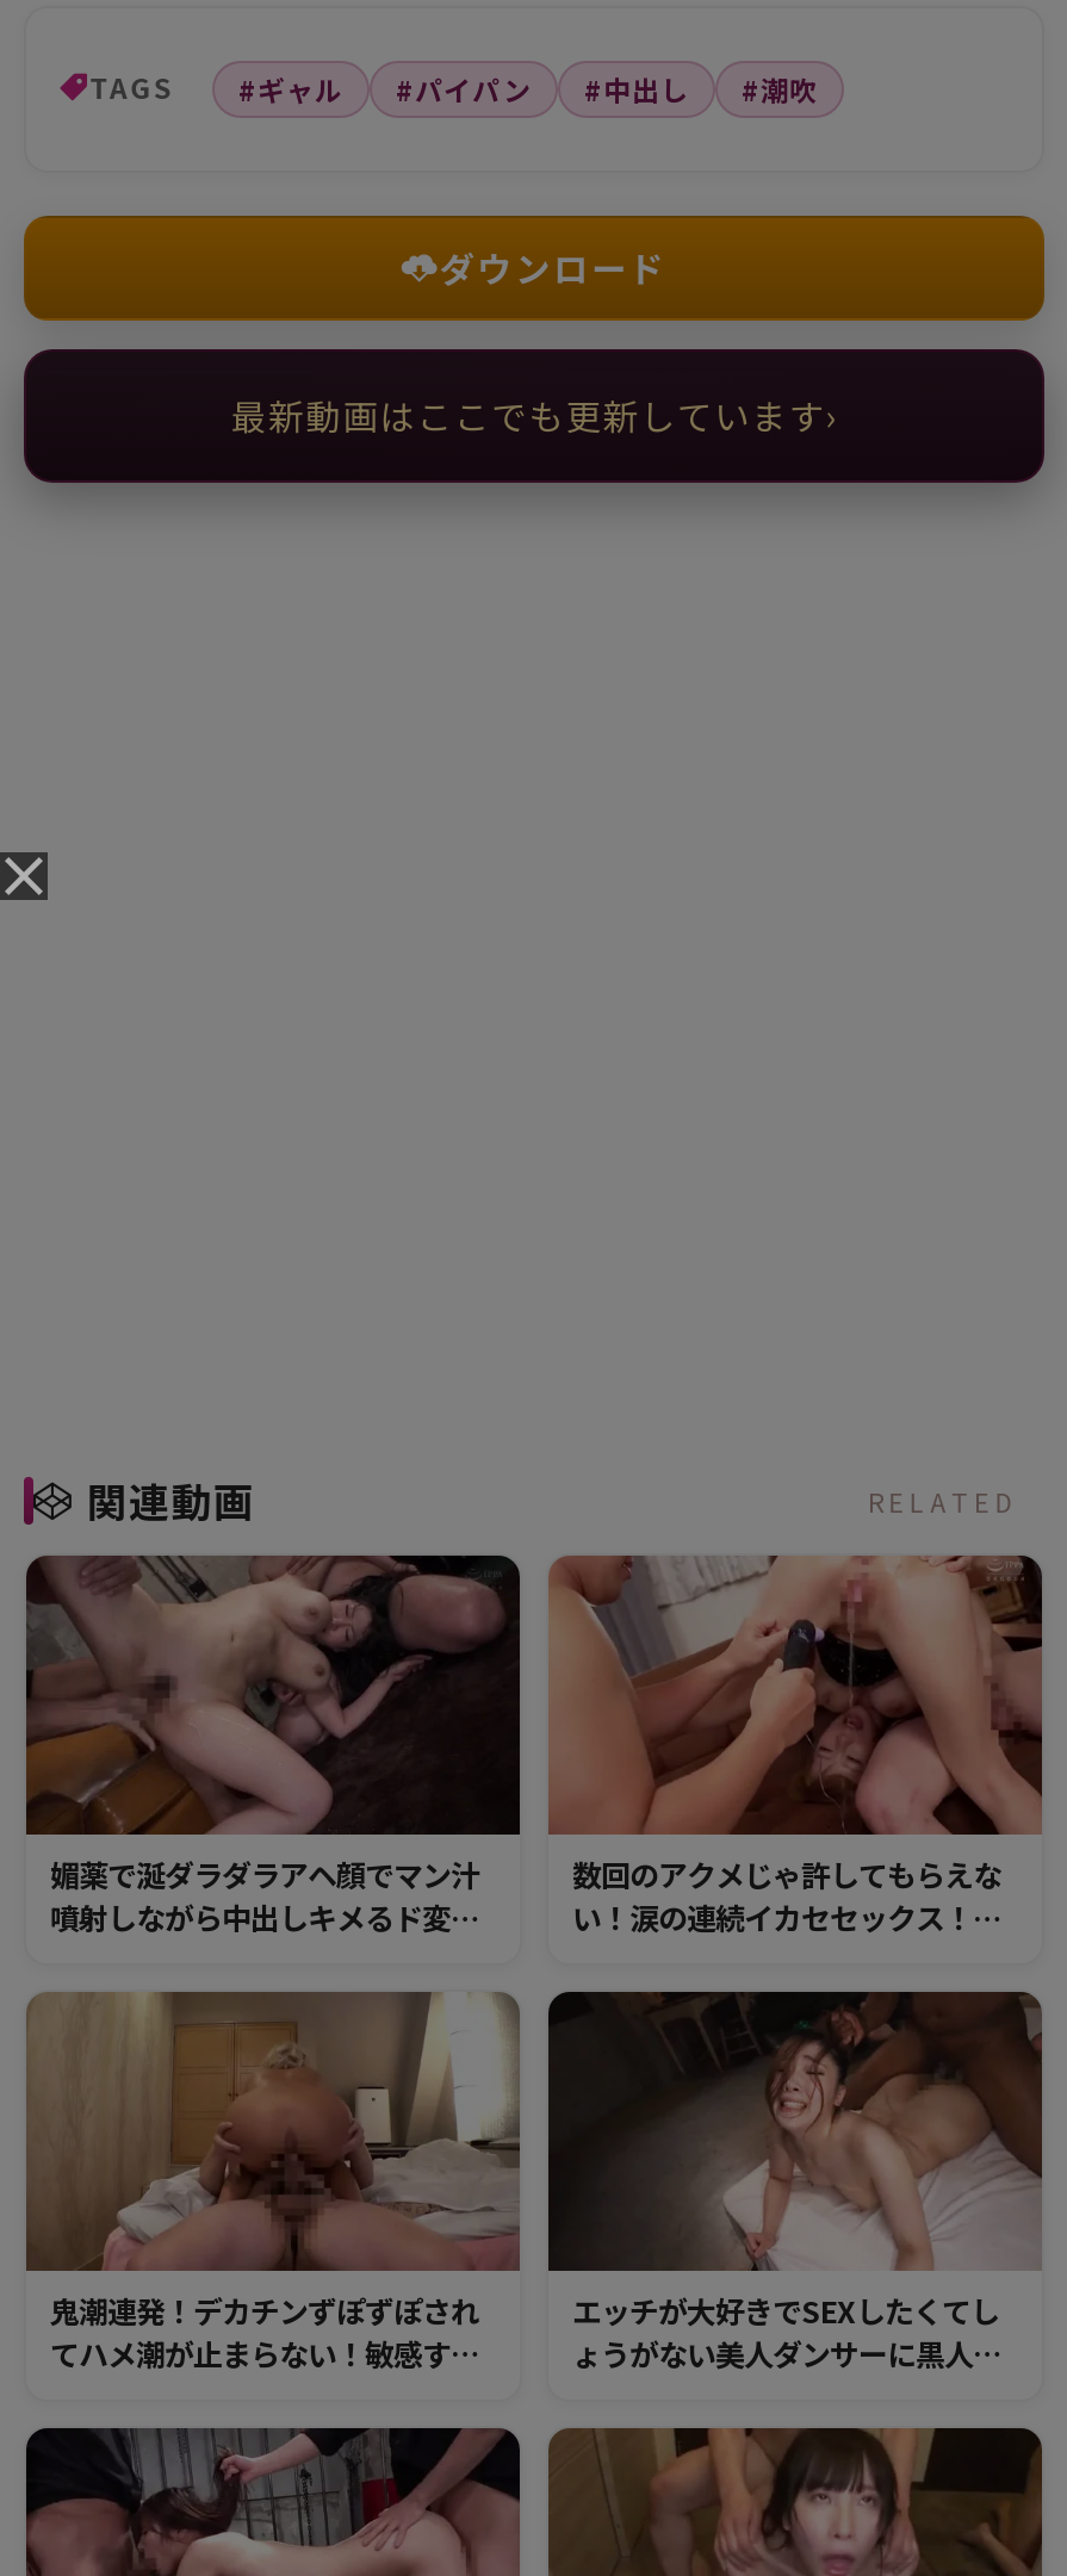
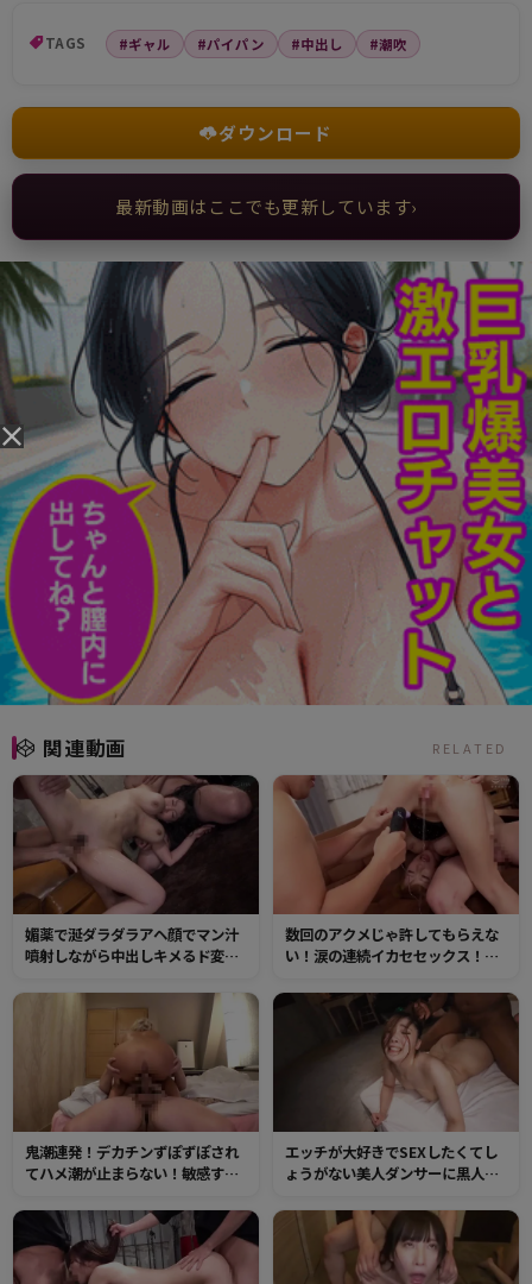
none -> [4,260,528,706] [image]

